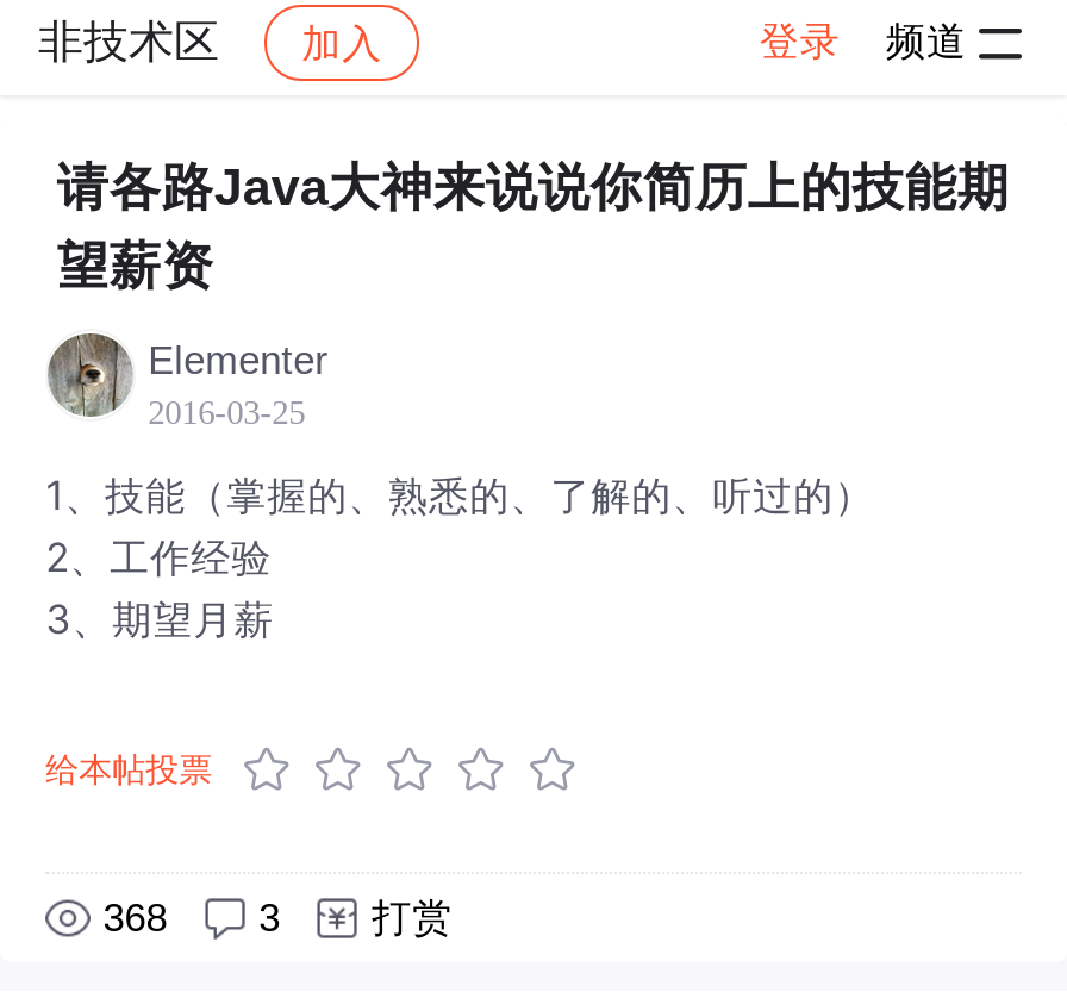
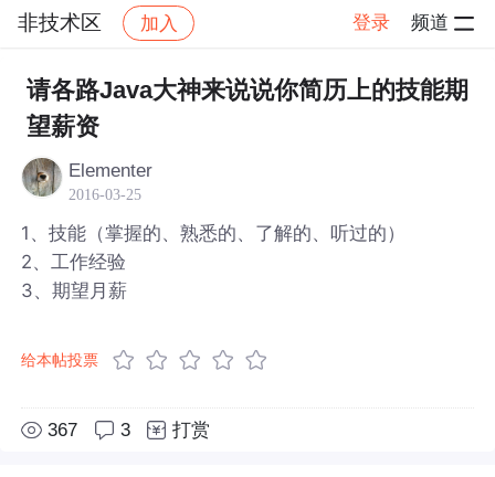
[103,895,167,940] 368 -> [48,420,78,441] 367

